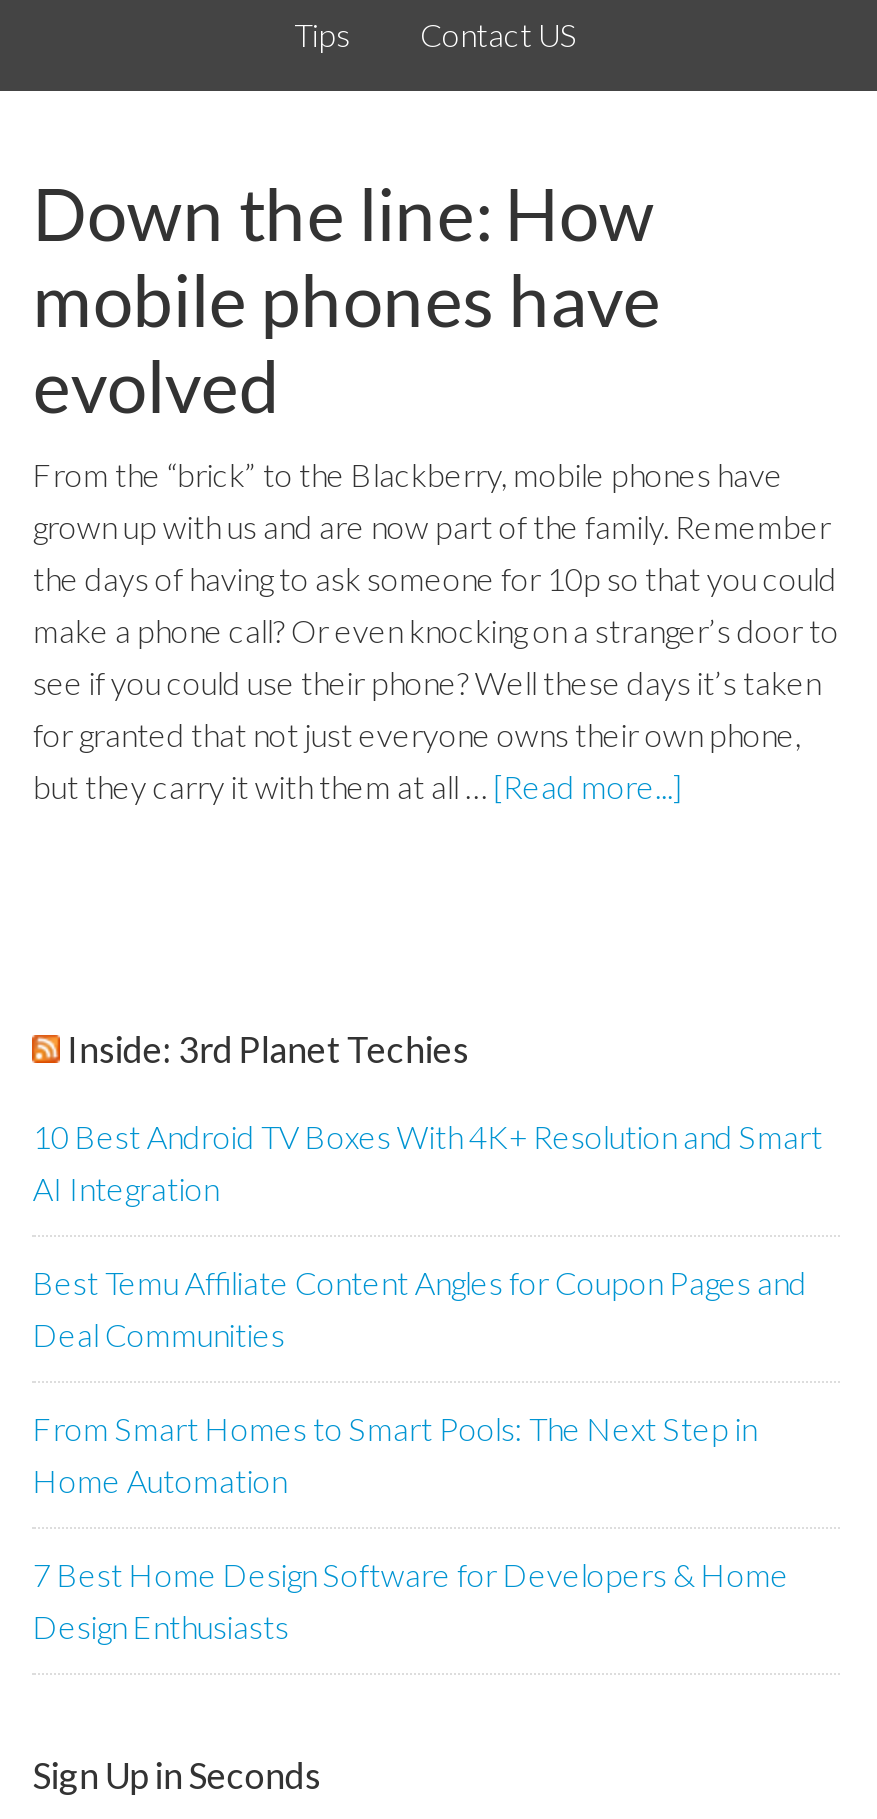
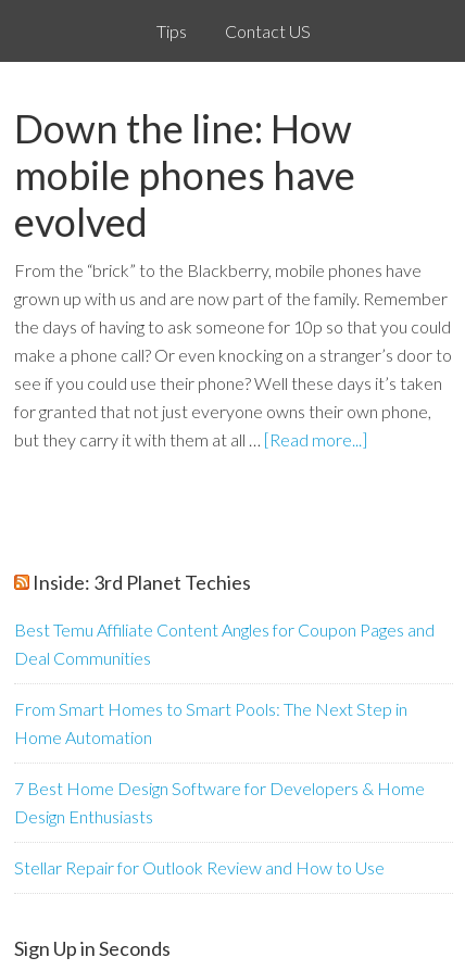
[33,1117,823,1207] 10 Best Android TV Boxes With 4K+ Resolution and Smart | AI Integration -> none
moved [33,1263,807,1645] -> [15,619,435,827]: Best Temu Affiliate Content Angles for Coupon Pages and | Deal Communities | From Smart Homes to Smart Pools: The Next Step in | Home Automation | 7 Best Home Design Software for Developers & Home | Design Enthusiasts
none -> [15,857,385,878] Stellar Repair for Outlook Review and How to Use

